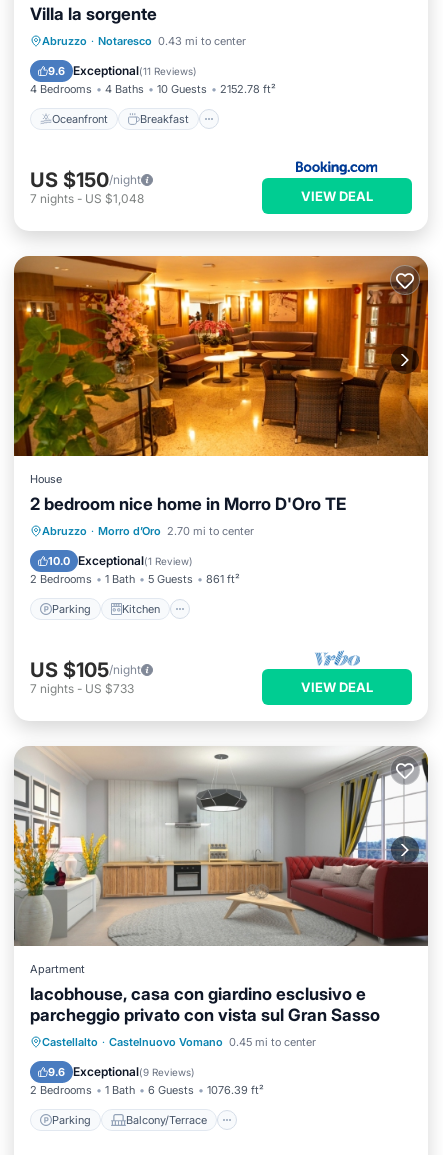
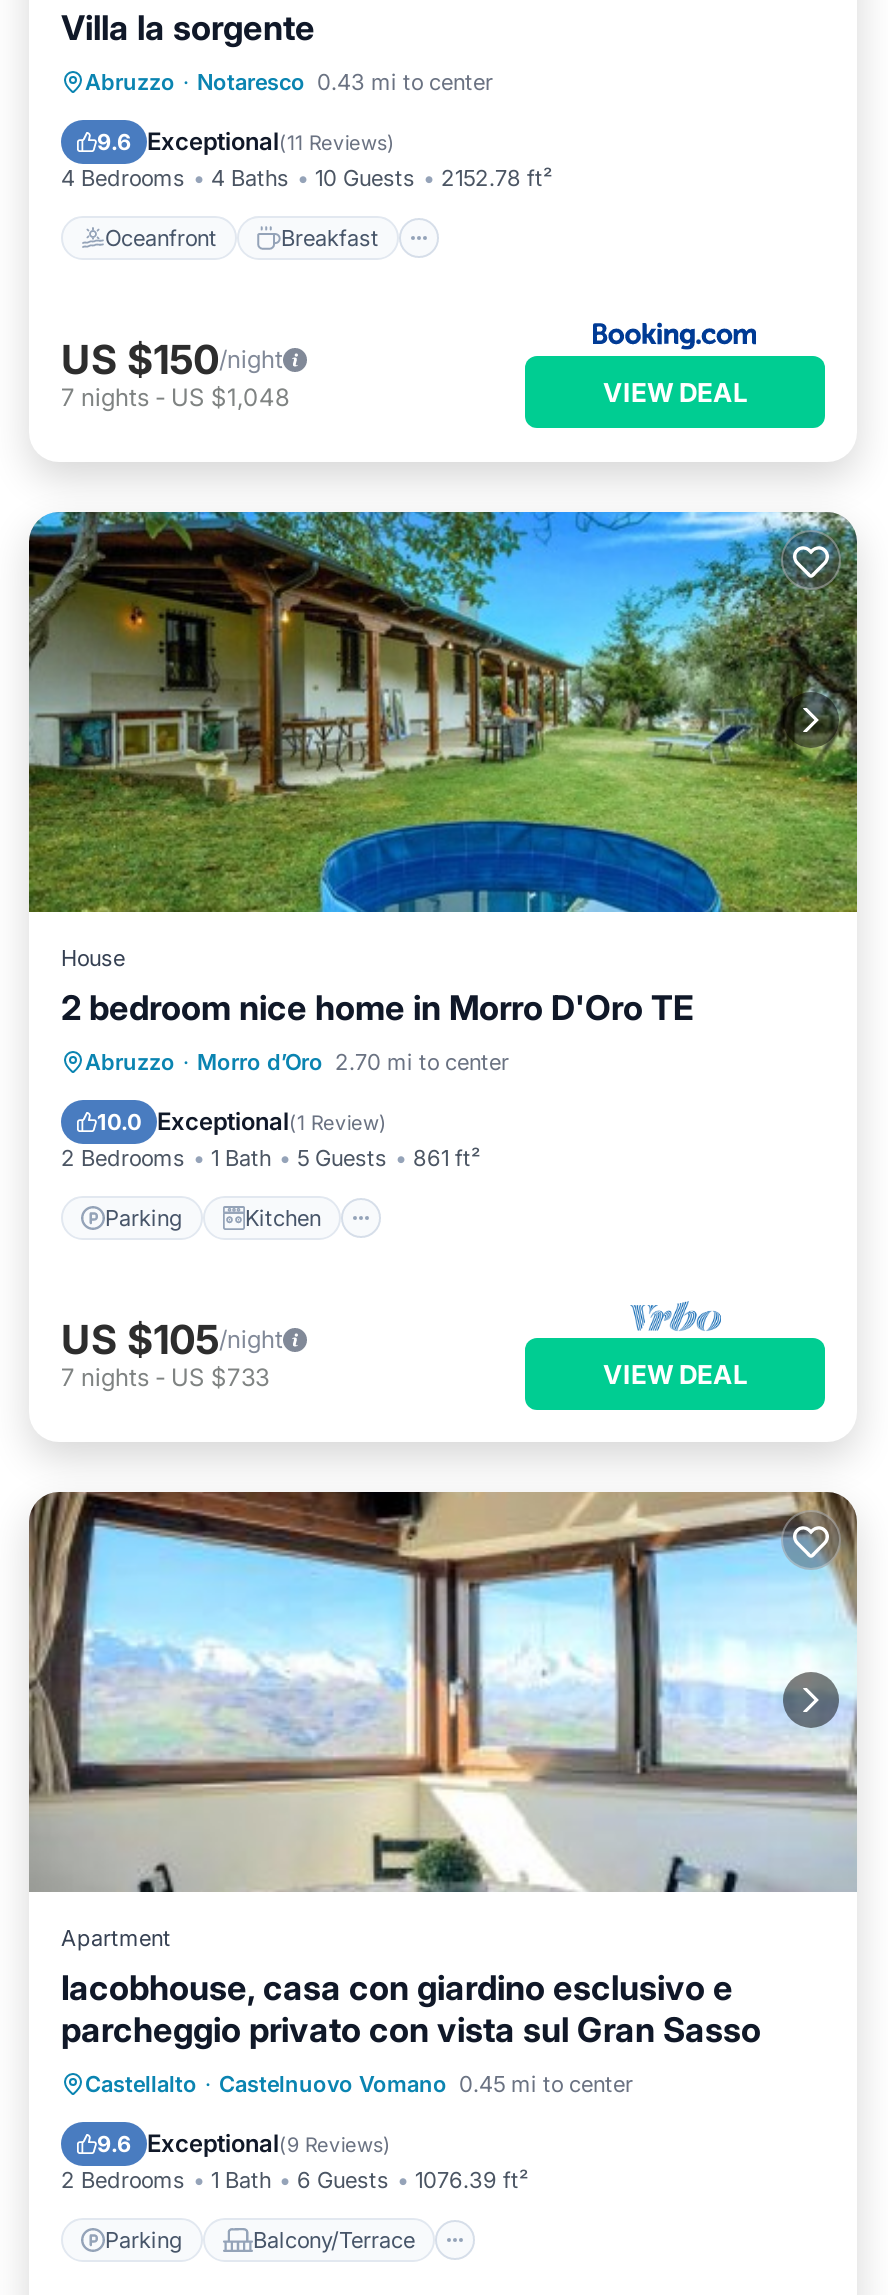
[13,255,429,457] [image] -> [27,510,859,914] [image]
[13,746,429,946] [image] -> [27,1490,859,1892] [image]

